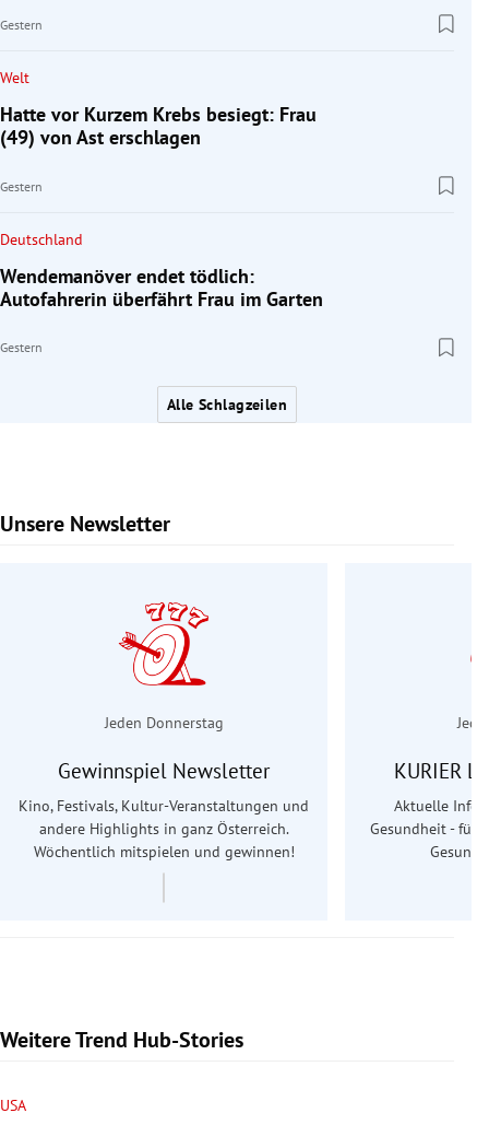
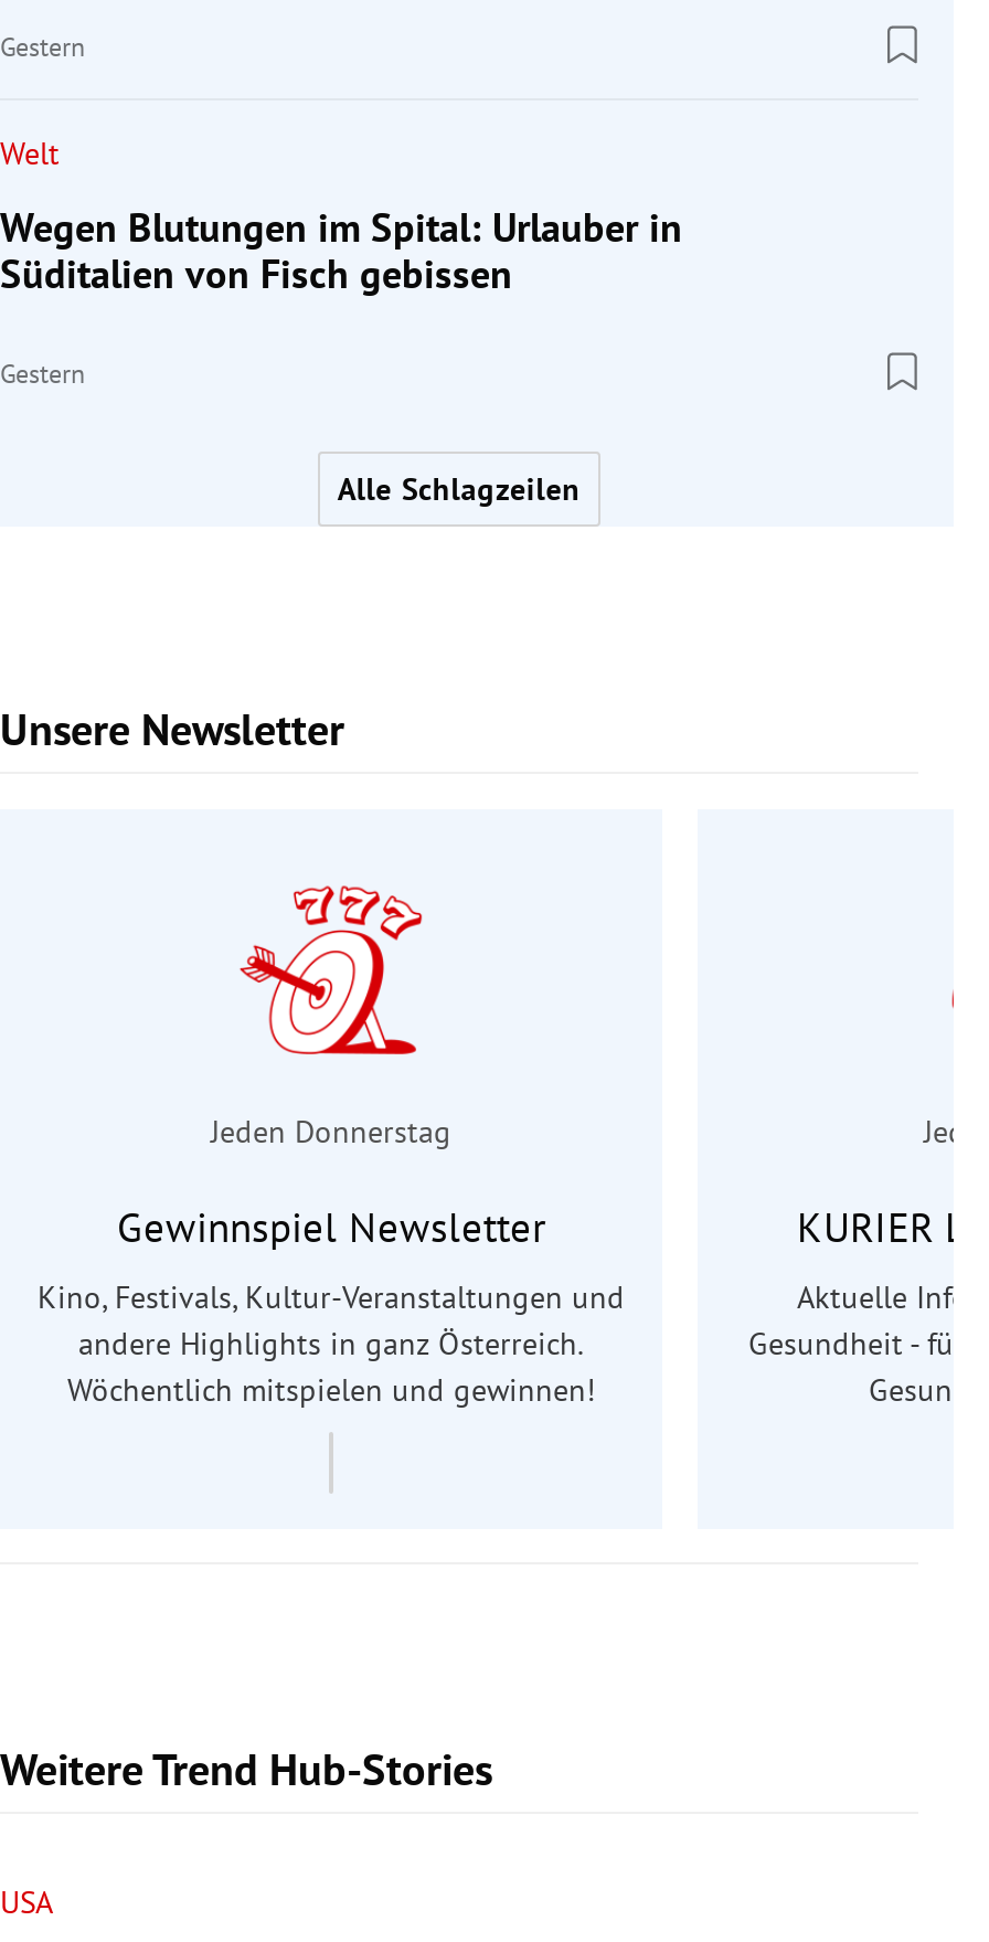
[0,101,323,311] Hatte vor Kurzem Krebs besiegt: Frau | (49) von Ast erschlagen | Gestern | Deutschland | Wendemanöver endet tödlich: | Autofahrerin überfährt Frau im Garten -> [0,201,682,299] Wegen Blutungen im Spital: Urlauber in | Süditalien von Fisch gebissen

